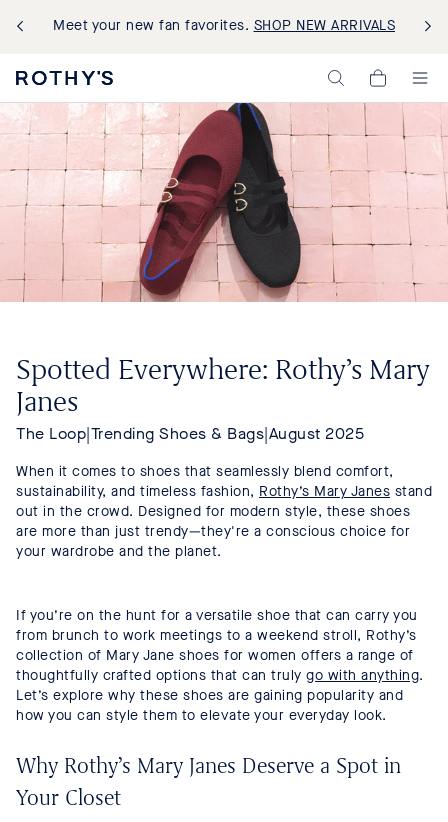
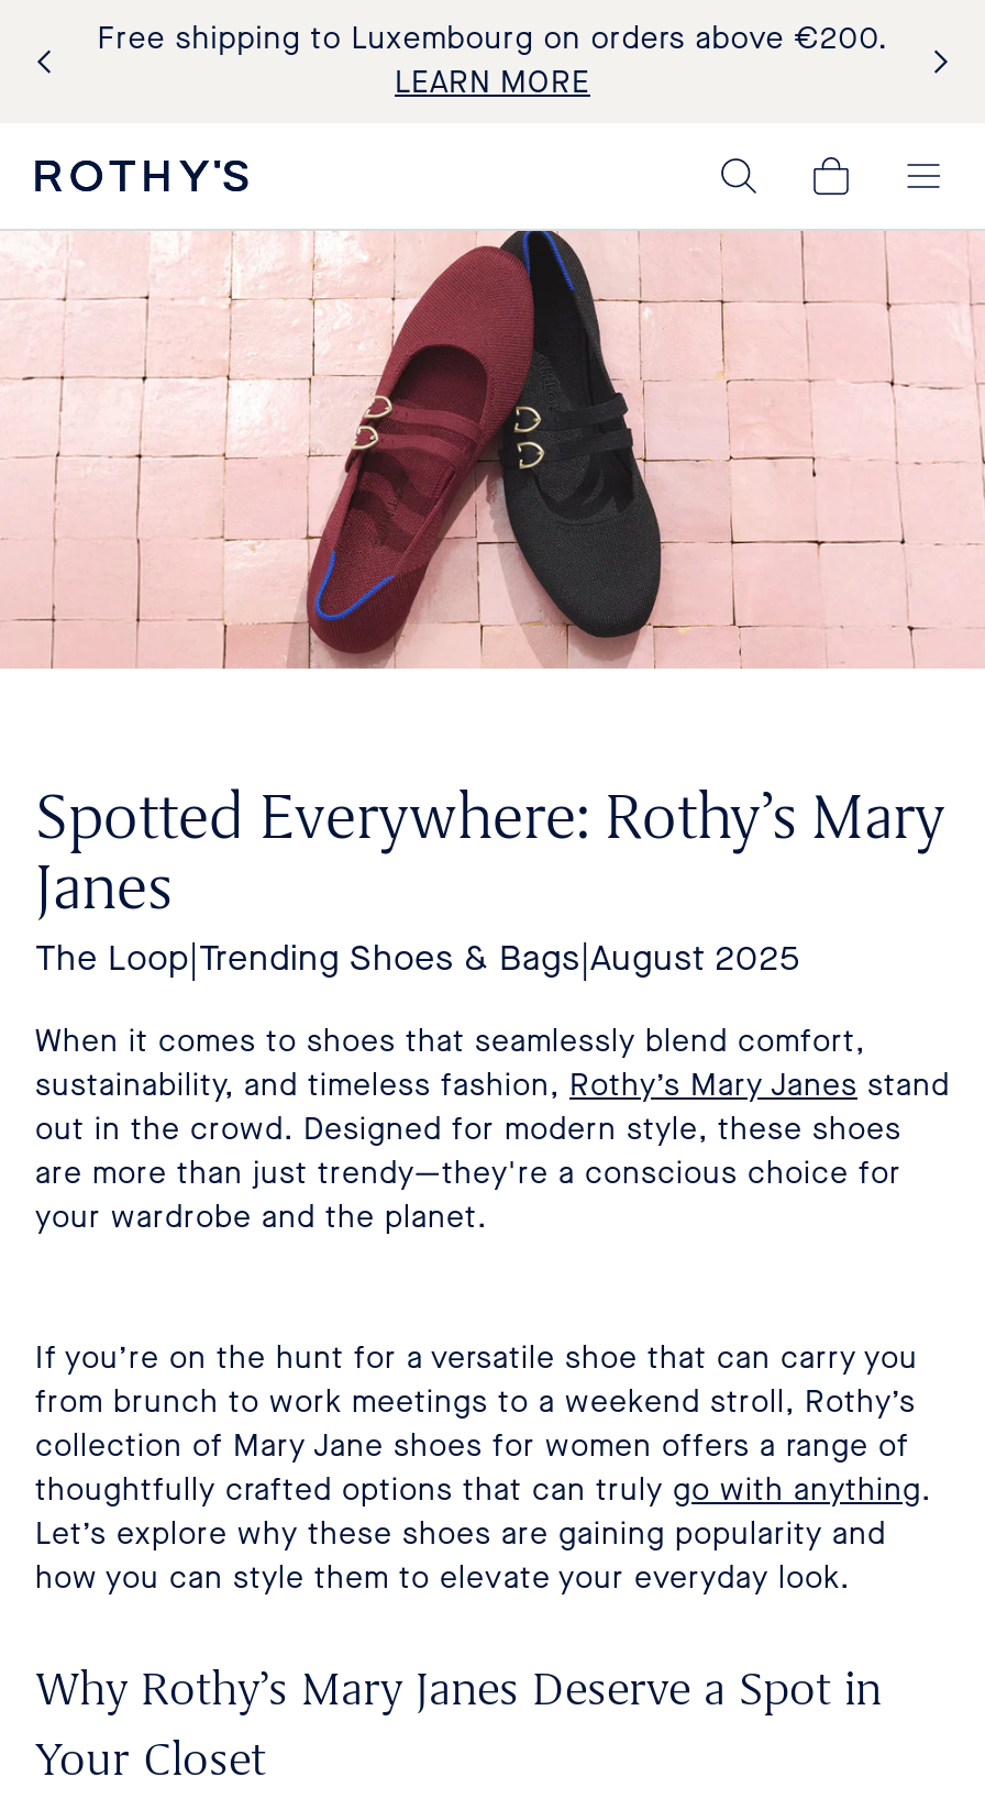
[53,16,395,35] Meet your new fan favorites. SHOP NEW ARRIVALS -> [97,18,888,103] Free shipping to Luxembourg on orders above €200. | LEARN MORE

